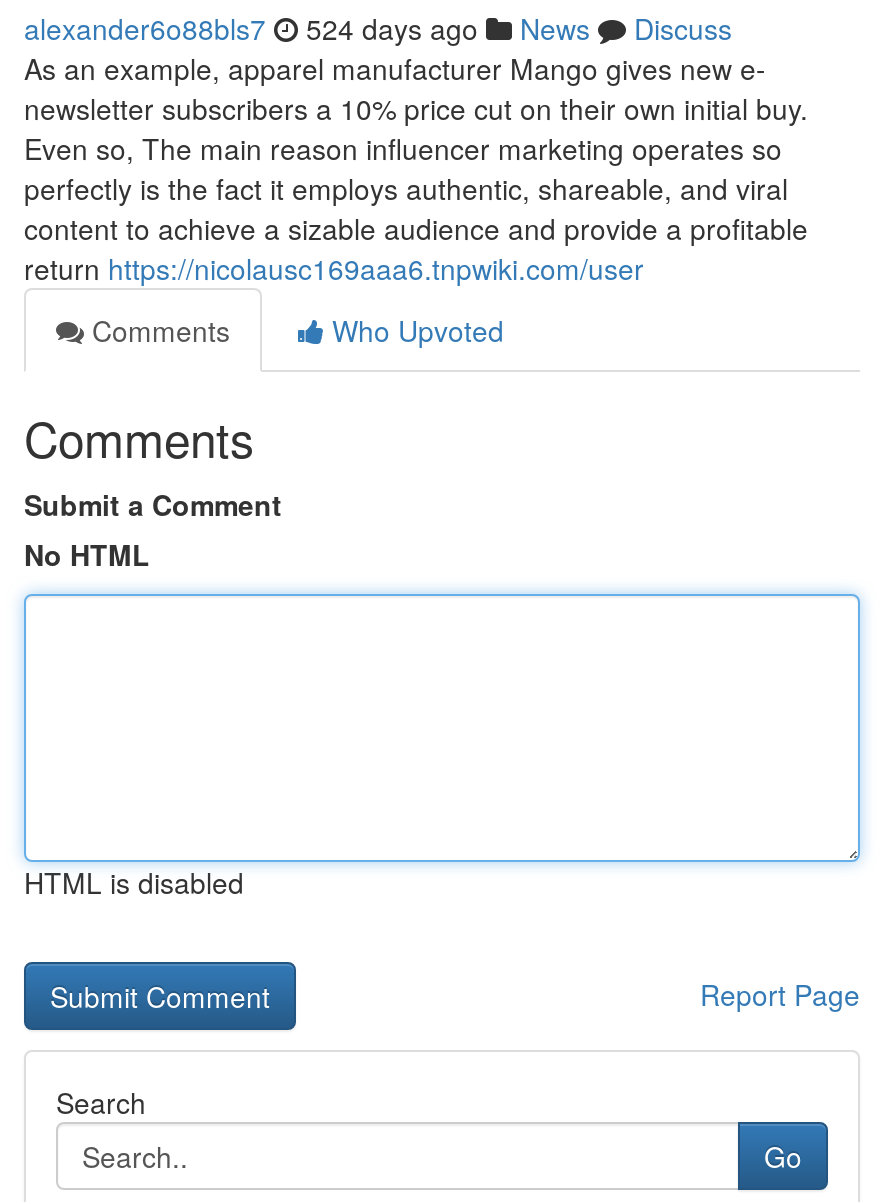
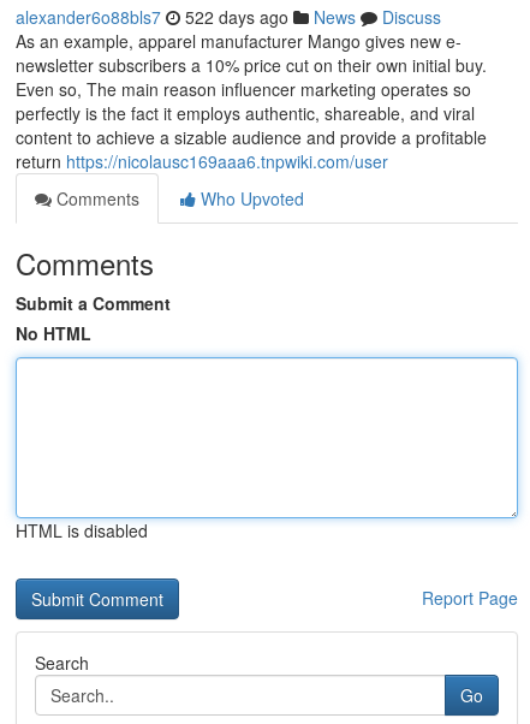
[24,8,732,48] alexander6o88bls7 524 days ago News Discuss -> [16,5,441,29] alexander6o88bls7 522 days ago News Discuss

